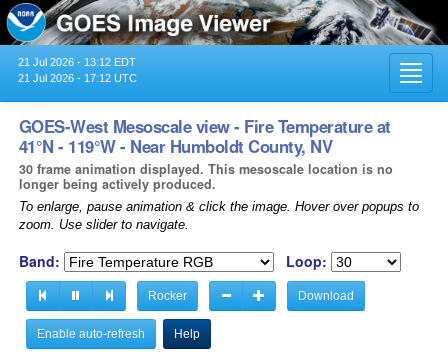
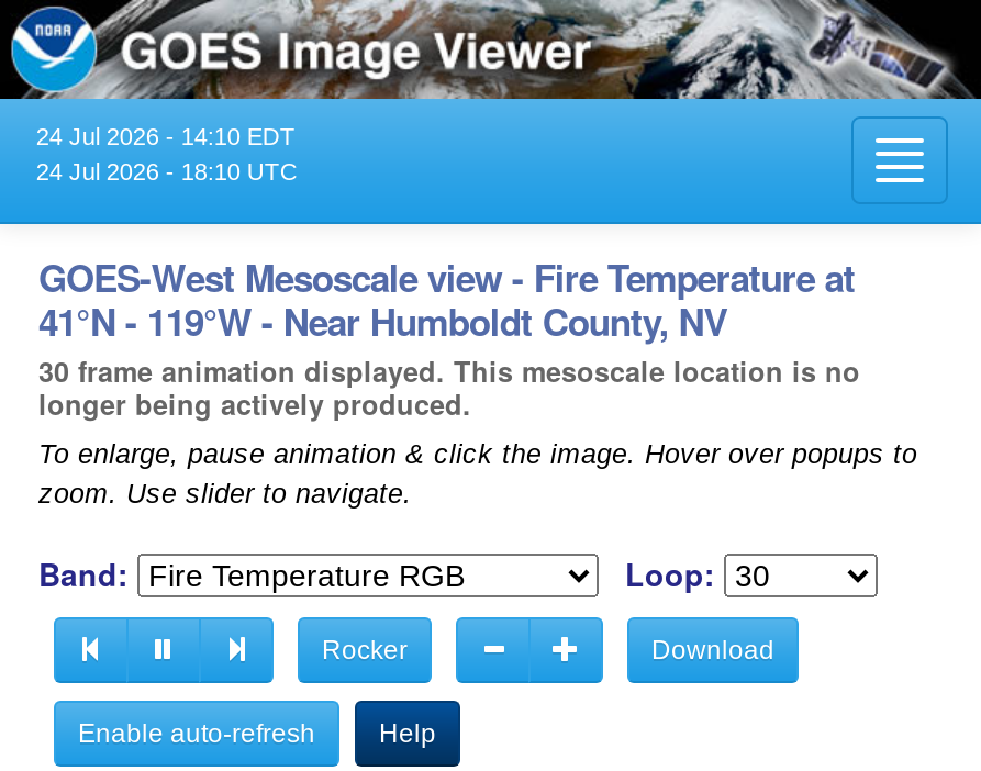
[18,56,136,68] 21 Jul 2026 - 13:12 EDT -> [36,123,295,149] 24 Jul 2026 - 14:10 EDT
[18,72,137,84] 21 Jul 2026 - 17:12 UTC -> [36,158,297,184] 24 Jul 2026 - 18:10 UTC

